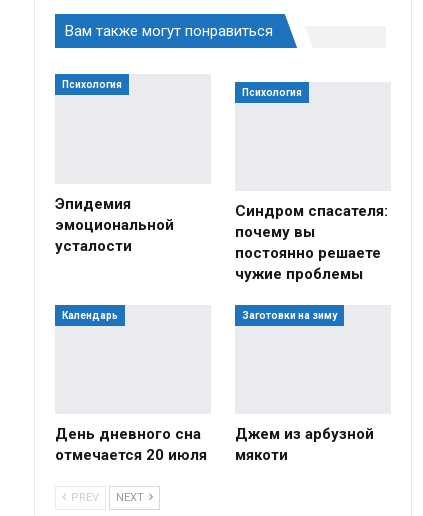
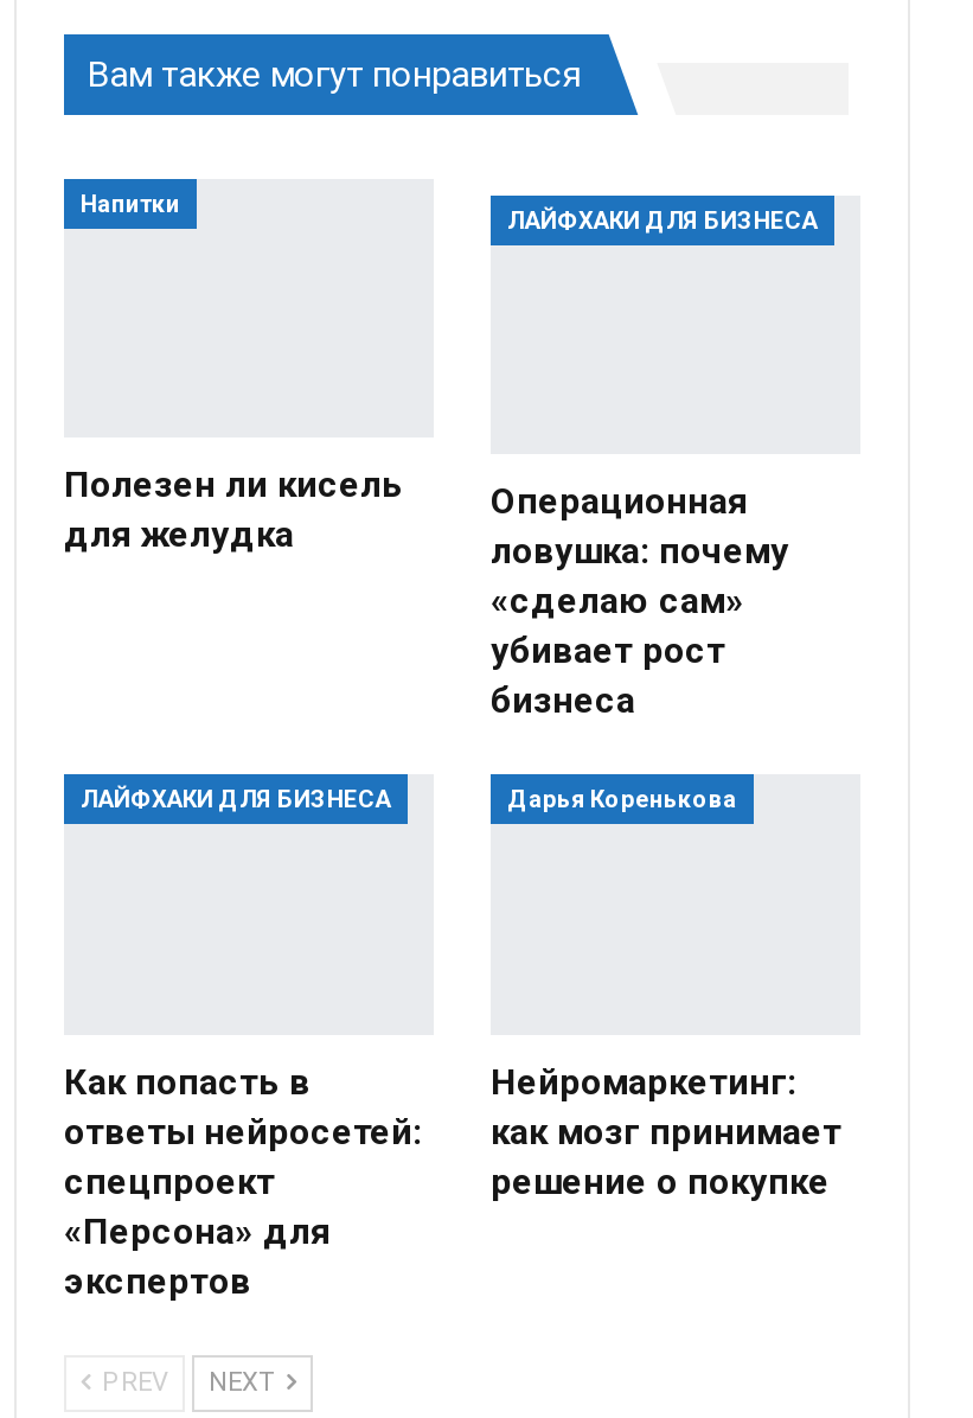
[62,79,122,90] Психология -> [81,189,180,216] Напитки
[242,87,302,98] Психология -> [507,207,818,234] ЛАЙФХАКИ ДЛЯ БИЗНЕСА
[55,195,174,255] Эпидемия | эмоциональной | усталости -> [64,463,403,555] Полезен ли кисель | для желудка
[235,202,388,283] Синдром спасателя: | почему вы | постоянно решаете | чужие проблемы -> [491,481,789,723] Операционная | ловушка: почему | «сделаю сам» | убивает рост | бизнеса
[62,310,118,321] Календарь -> [81,787,391,813] ЛАЙФХАКИ ДЛЯ БИЗНЕСА
[242,310,337,321] Заготовки на зиму -> [507,787,737,813] Дарья Коренькова
[55,425,207,464] День дневного сна | отмечается 20 июля -> [64,1060,422,1302] Как попасть в | ответы нейросетей: | спецпроект | «Персона» для | экспертов
[235,425,374,464] Джем из арбузной | мякоти -> [491,1060,841,1202] Нейромаркетинг: | как мозг принимает | решение о покупке

